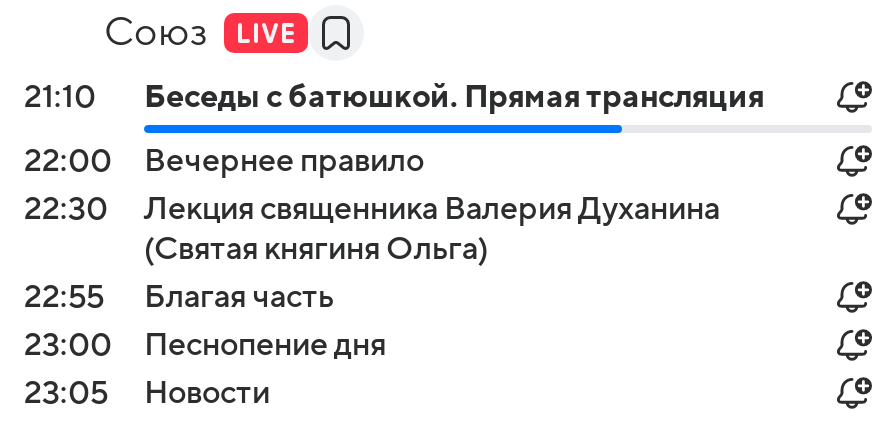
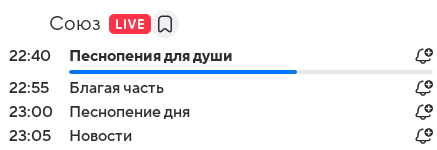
[24,79,764,267] 21:10 | Беседы с батюшкой. Прямая трансляция | 22:00 | Вечернее правило | 22:30 | Лекция священника Валерия Духанина | (Святая княгиня Ольга) -> [9,47,233,65] 22:40 | Песнопения для души

